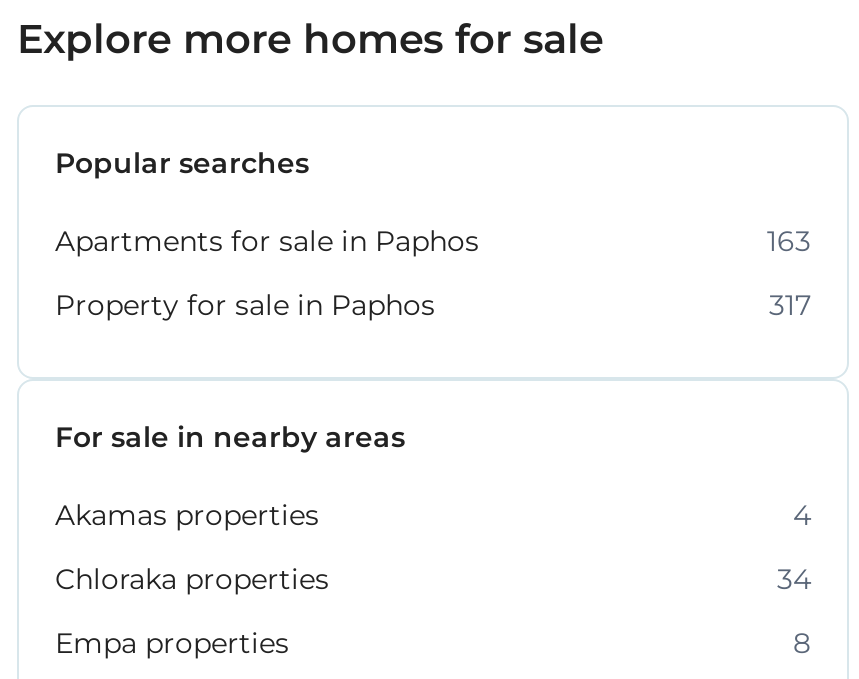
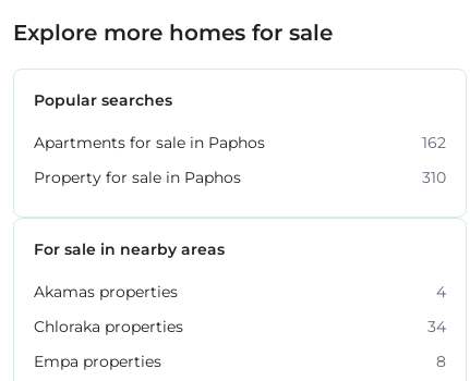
[767,223,811,259] 163 -> [422,133,446,152] 162
[769,287,811,323] 317 -> [422,167,446,187] 310

